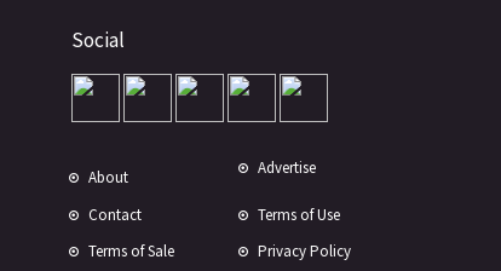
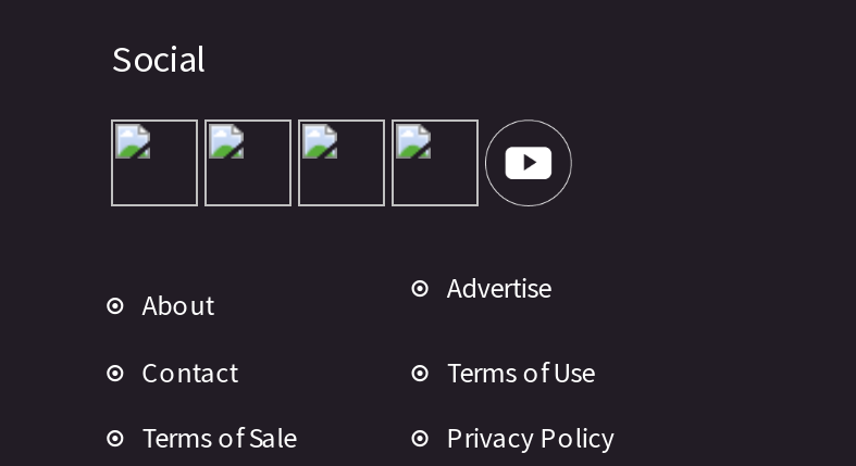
[278,73,329,123] [image] -> [485,119,572,206] [image]

